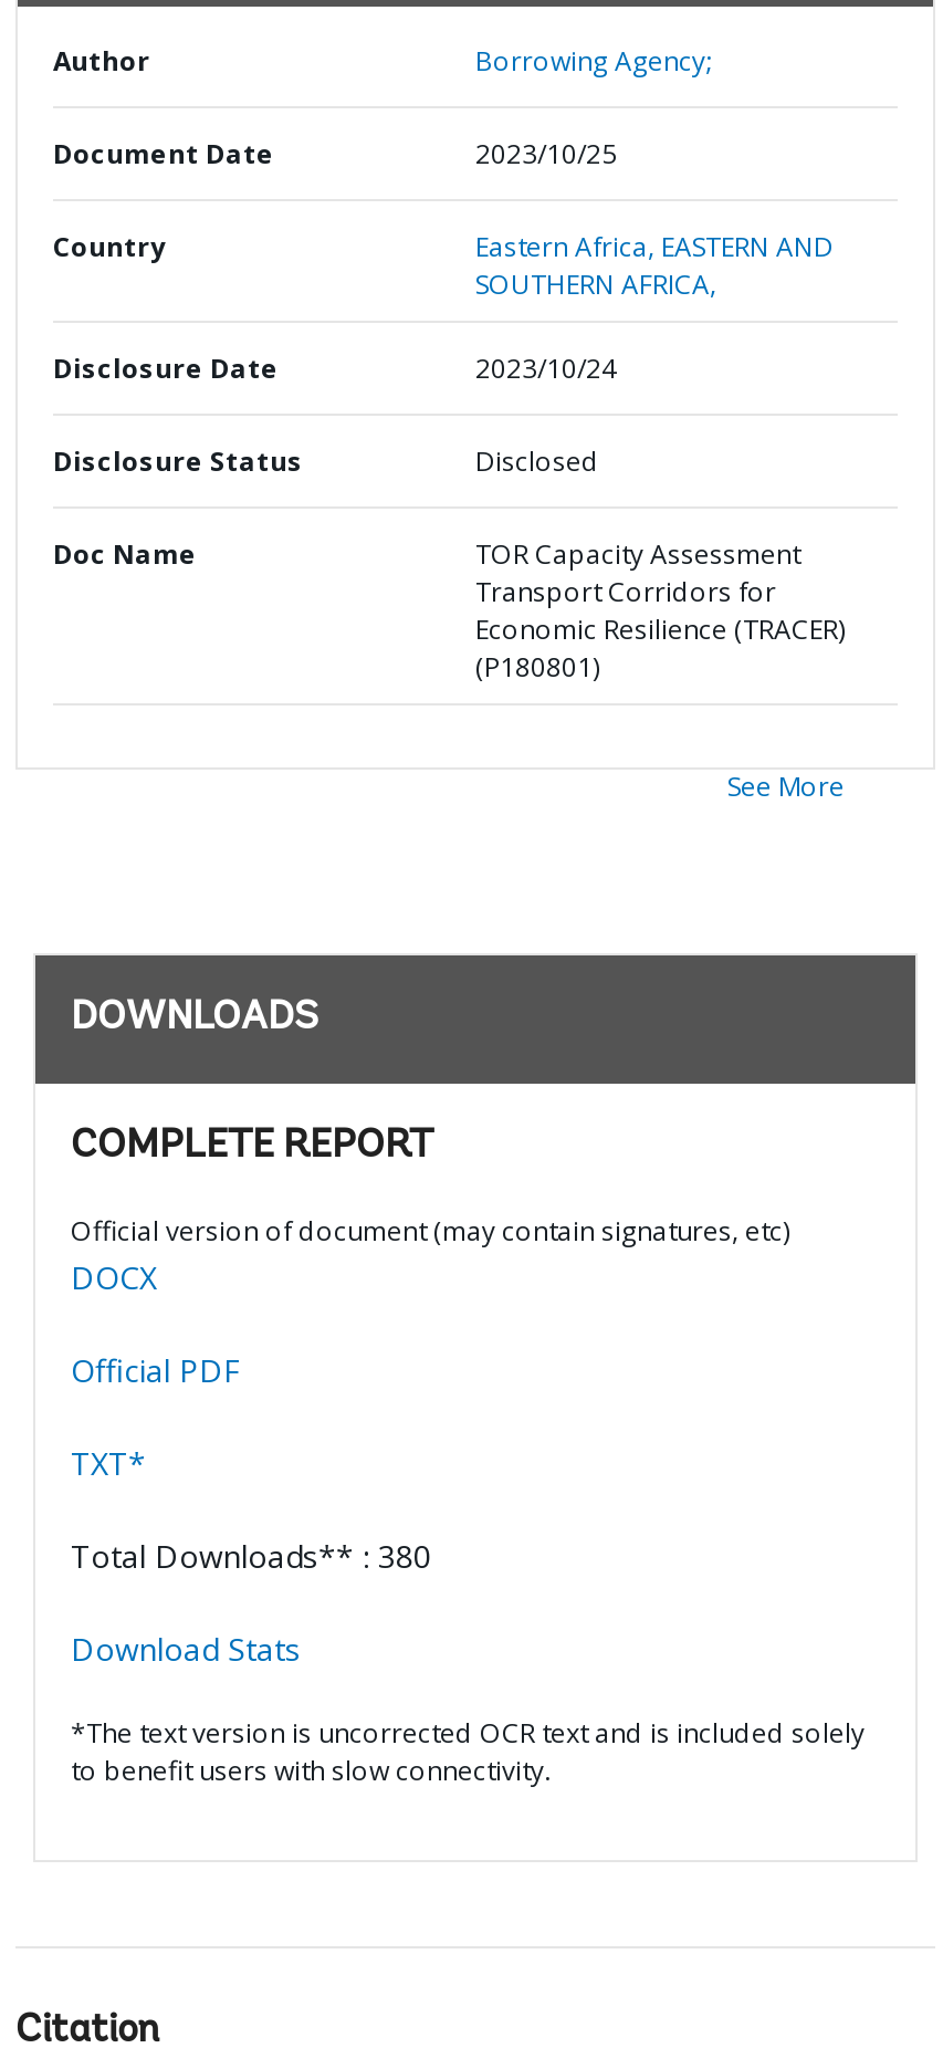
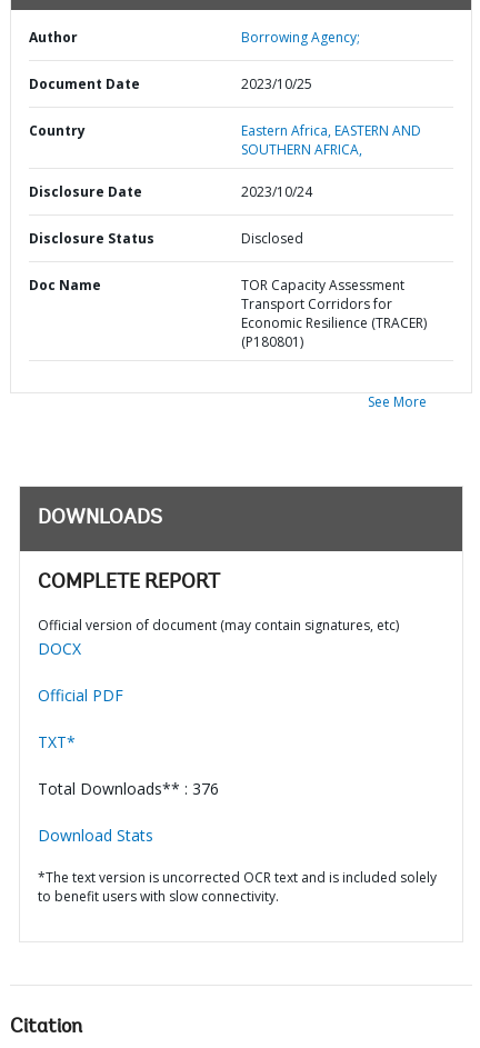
[71,1535,431,1577] Total Downloads** : 380 -> [38,778,219,799] Total Downloads** : 376

